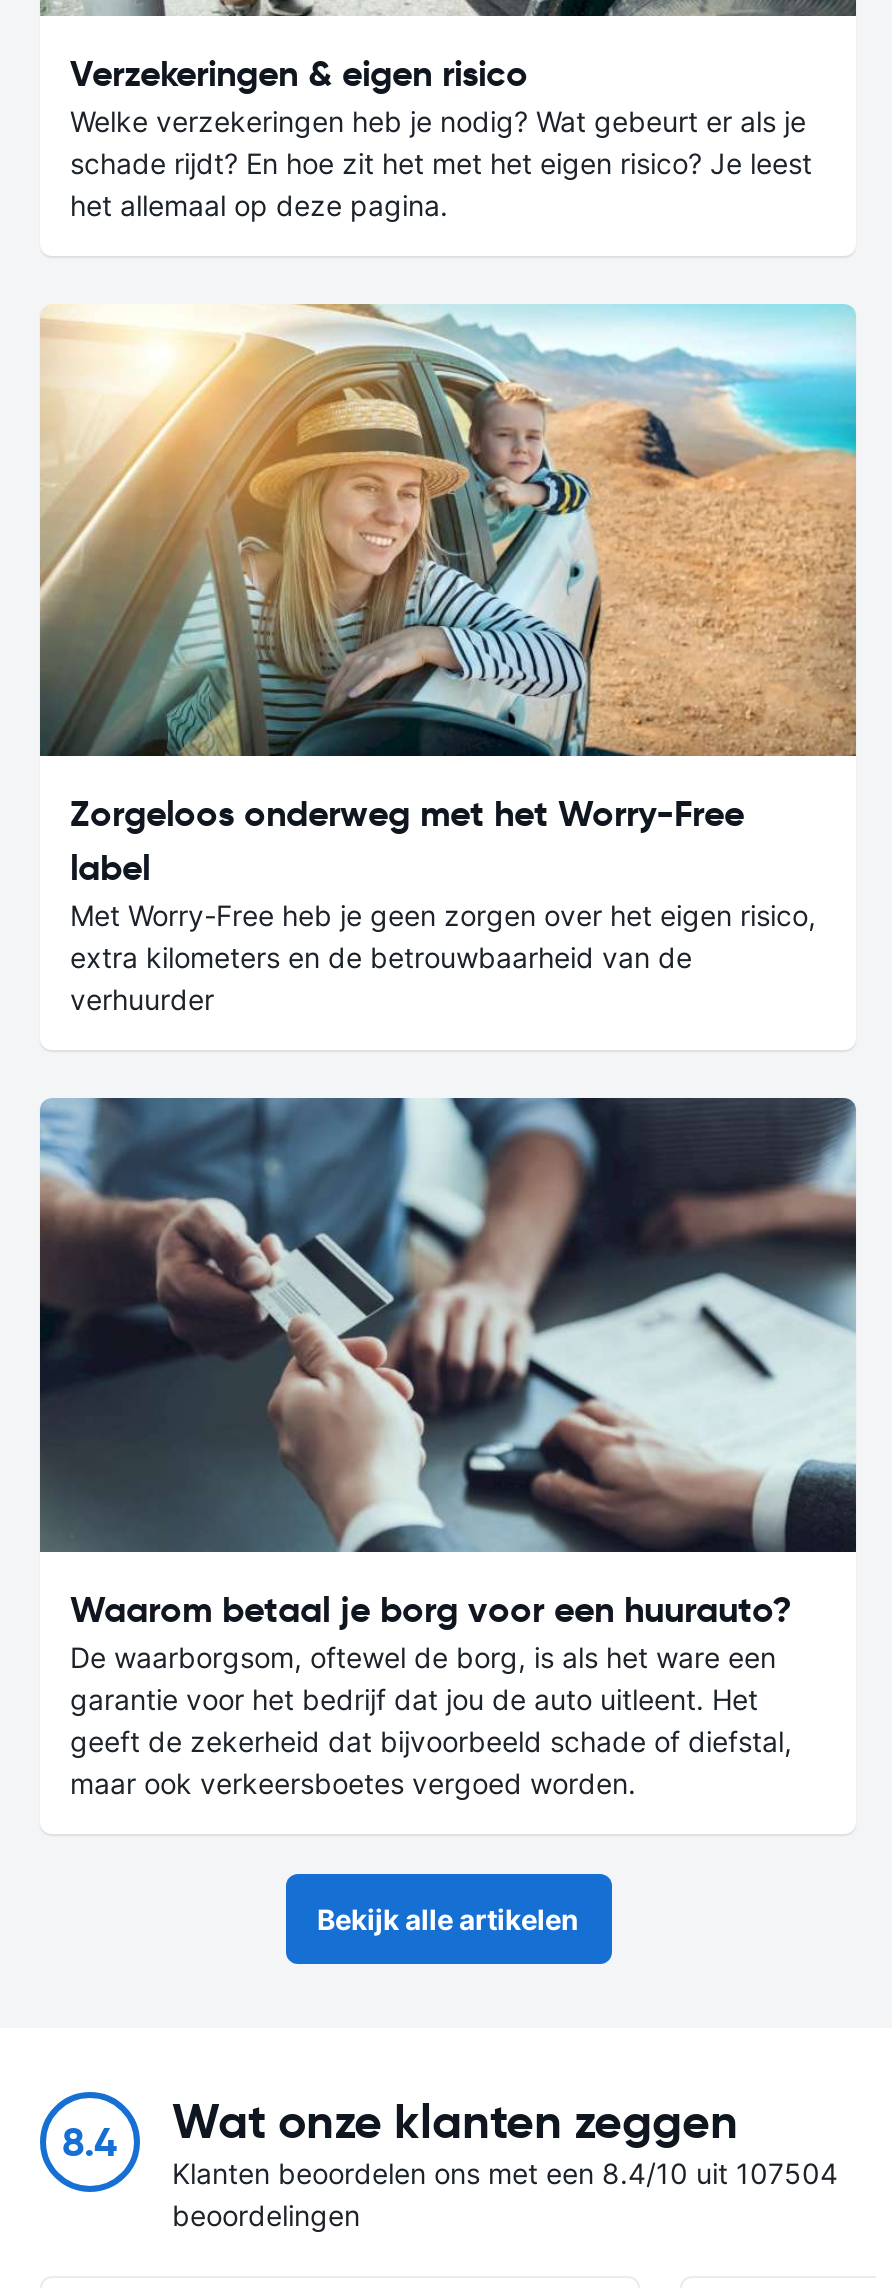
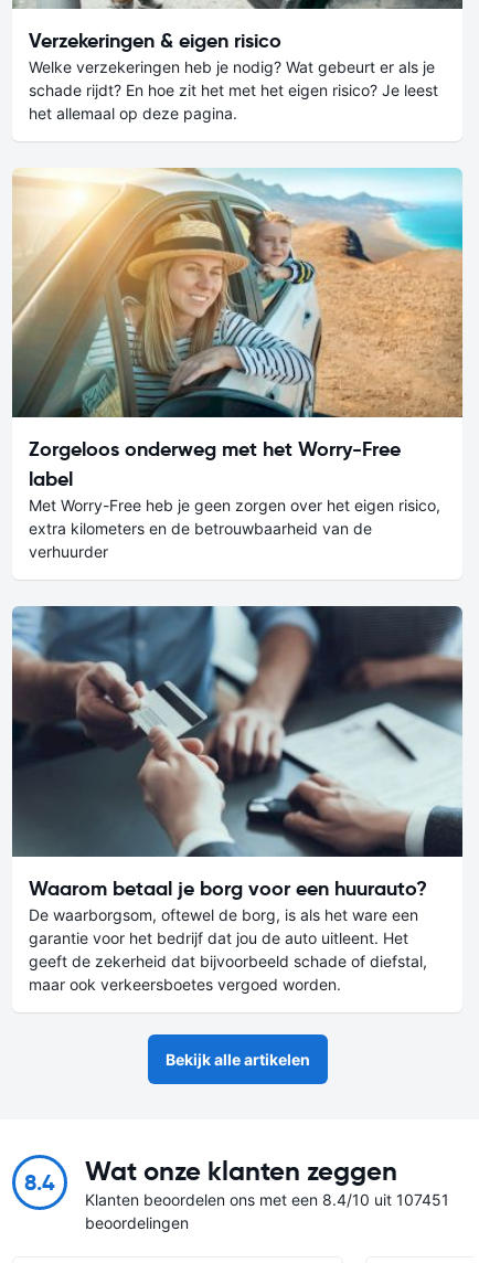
[172,2156,838,2190] Klanten beoordelen ons met een 8.4/10 uit 107504 -> [85,1190,449,1209] Klanten beoordelen ons met een 8.4/10 uit 107451

